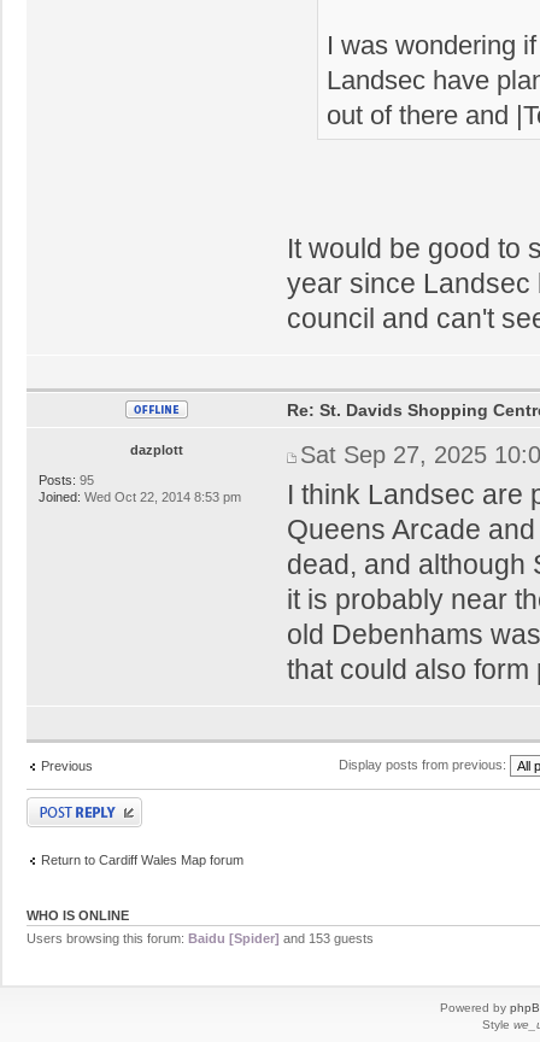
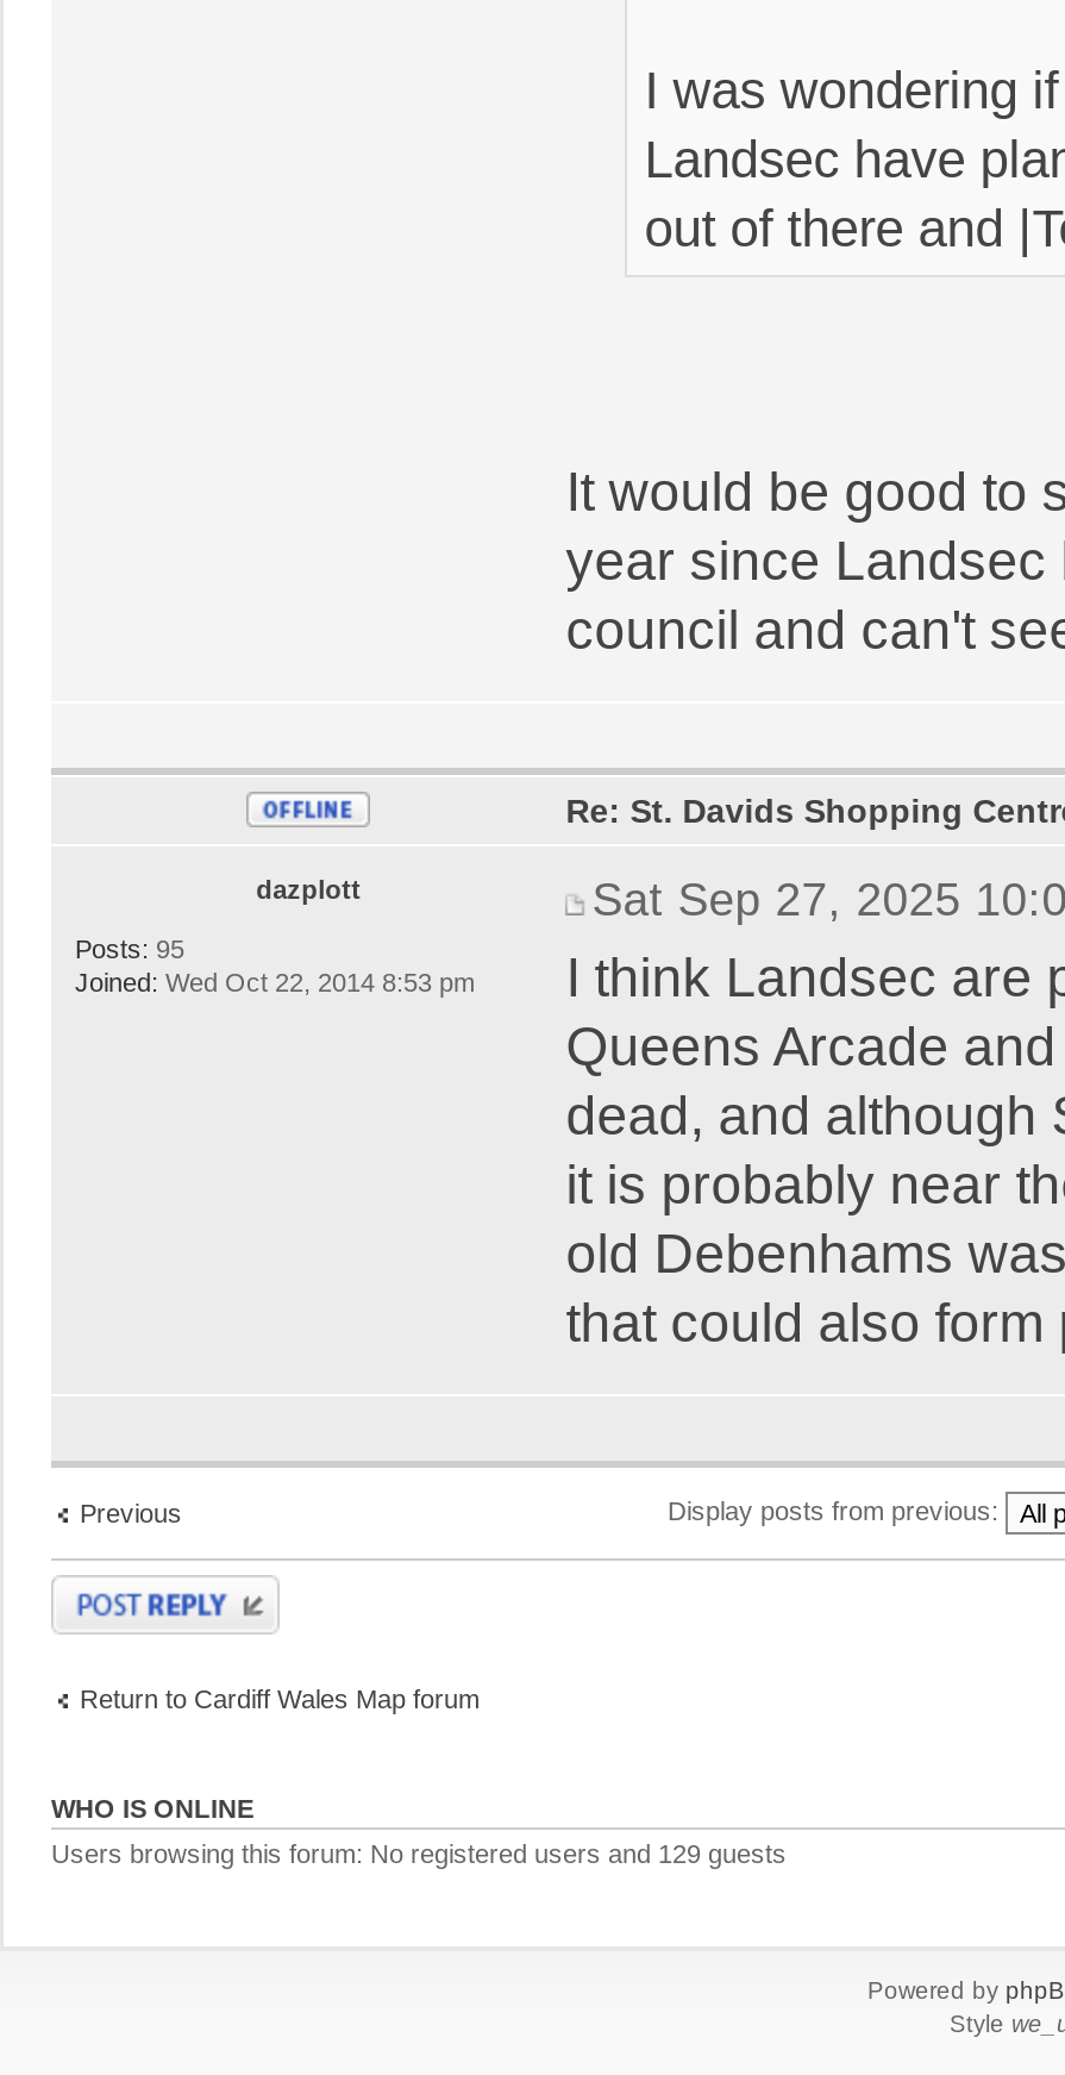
[27,931,374,946] Users browsing this forum: Baidu [Spider] and 153 guests -> [51,1840,787,1868] Users browsing this forum: No registered users and 129 guests

